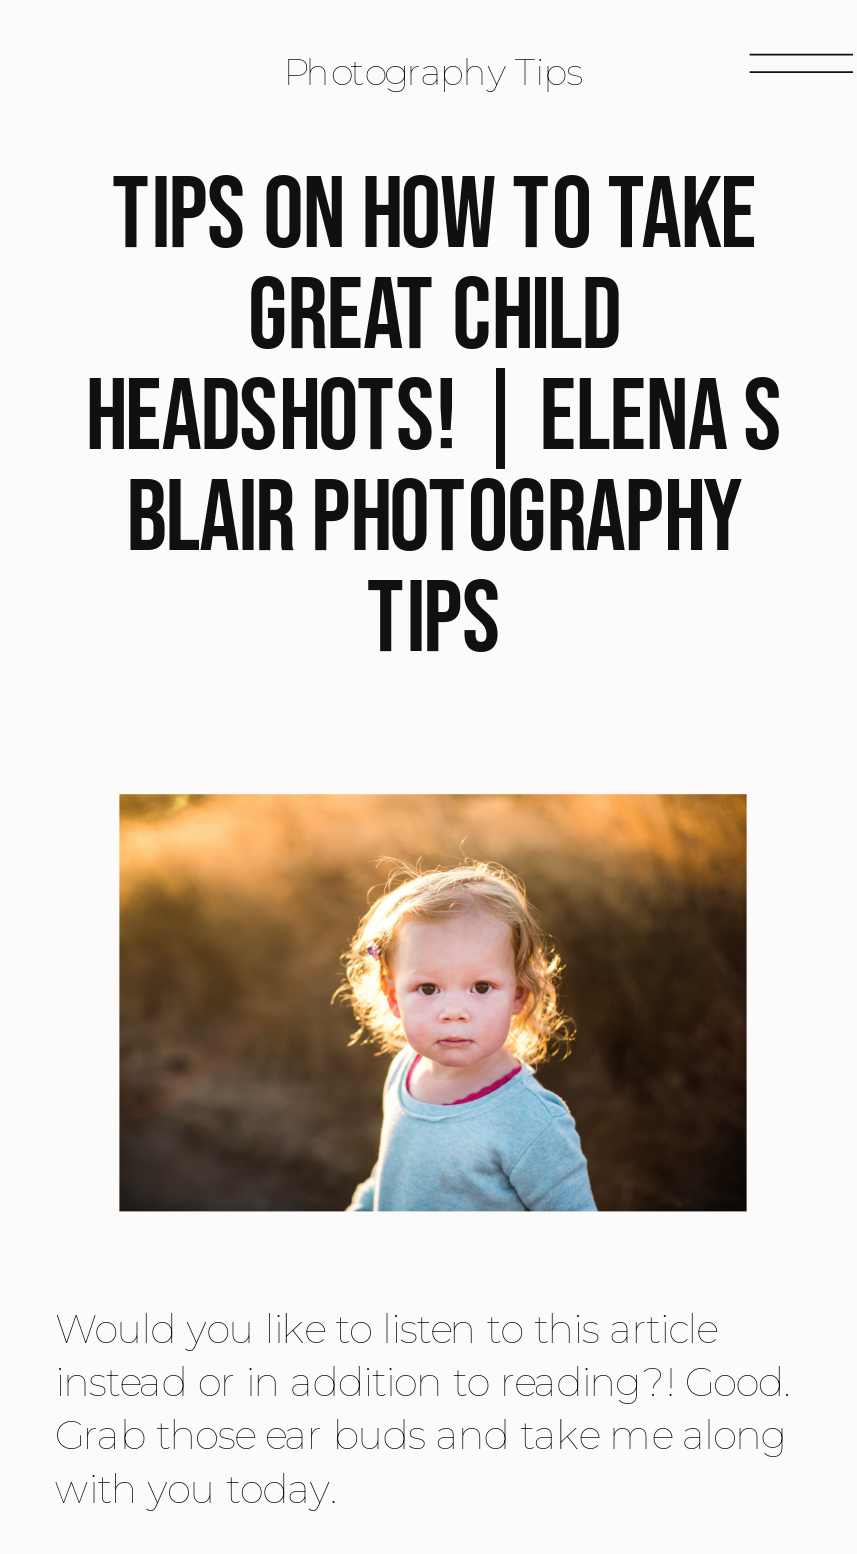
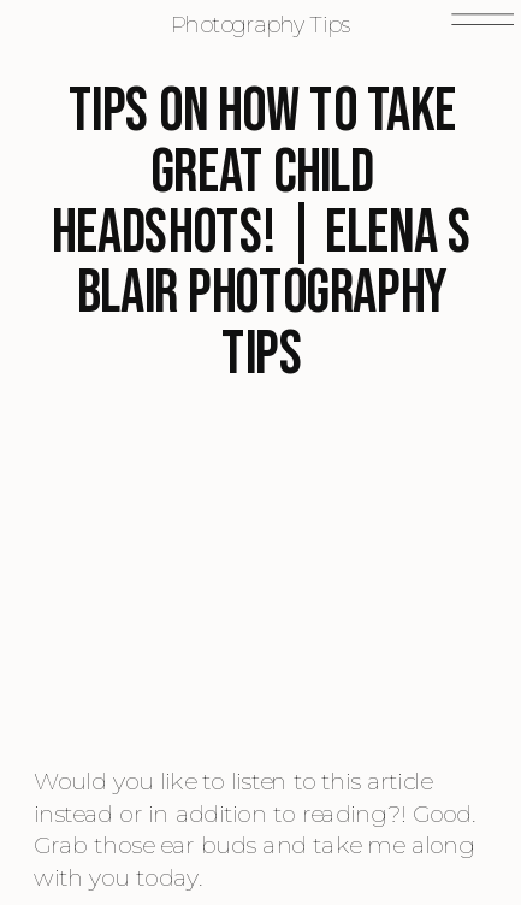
[117,791,749,1213] [image] -> none

